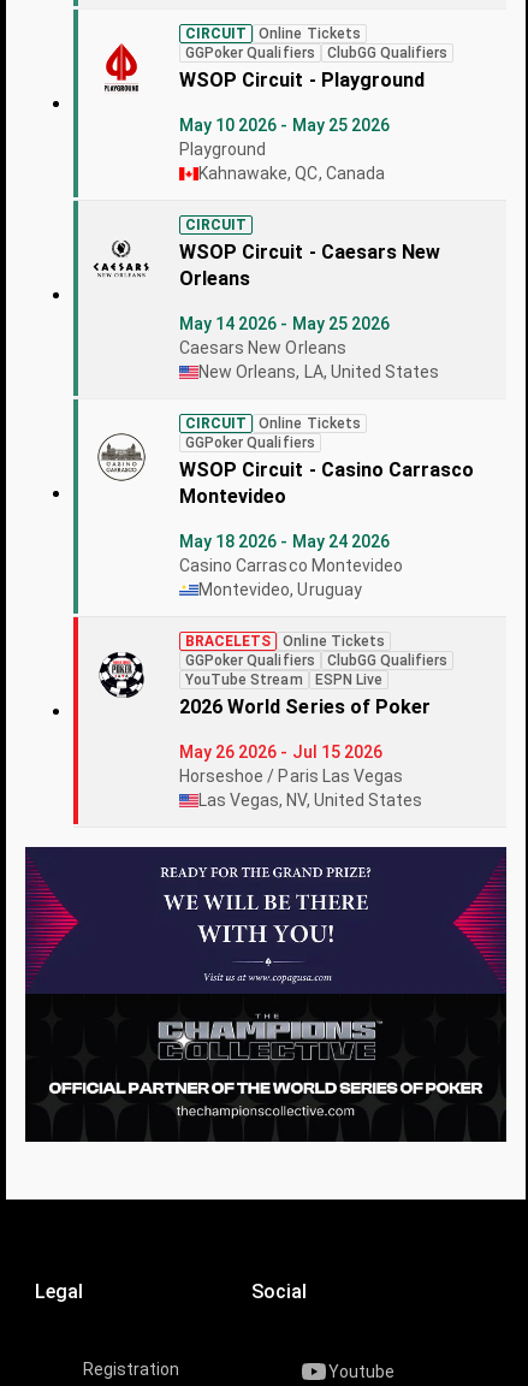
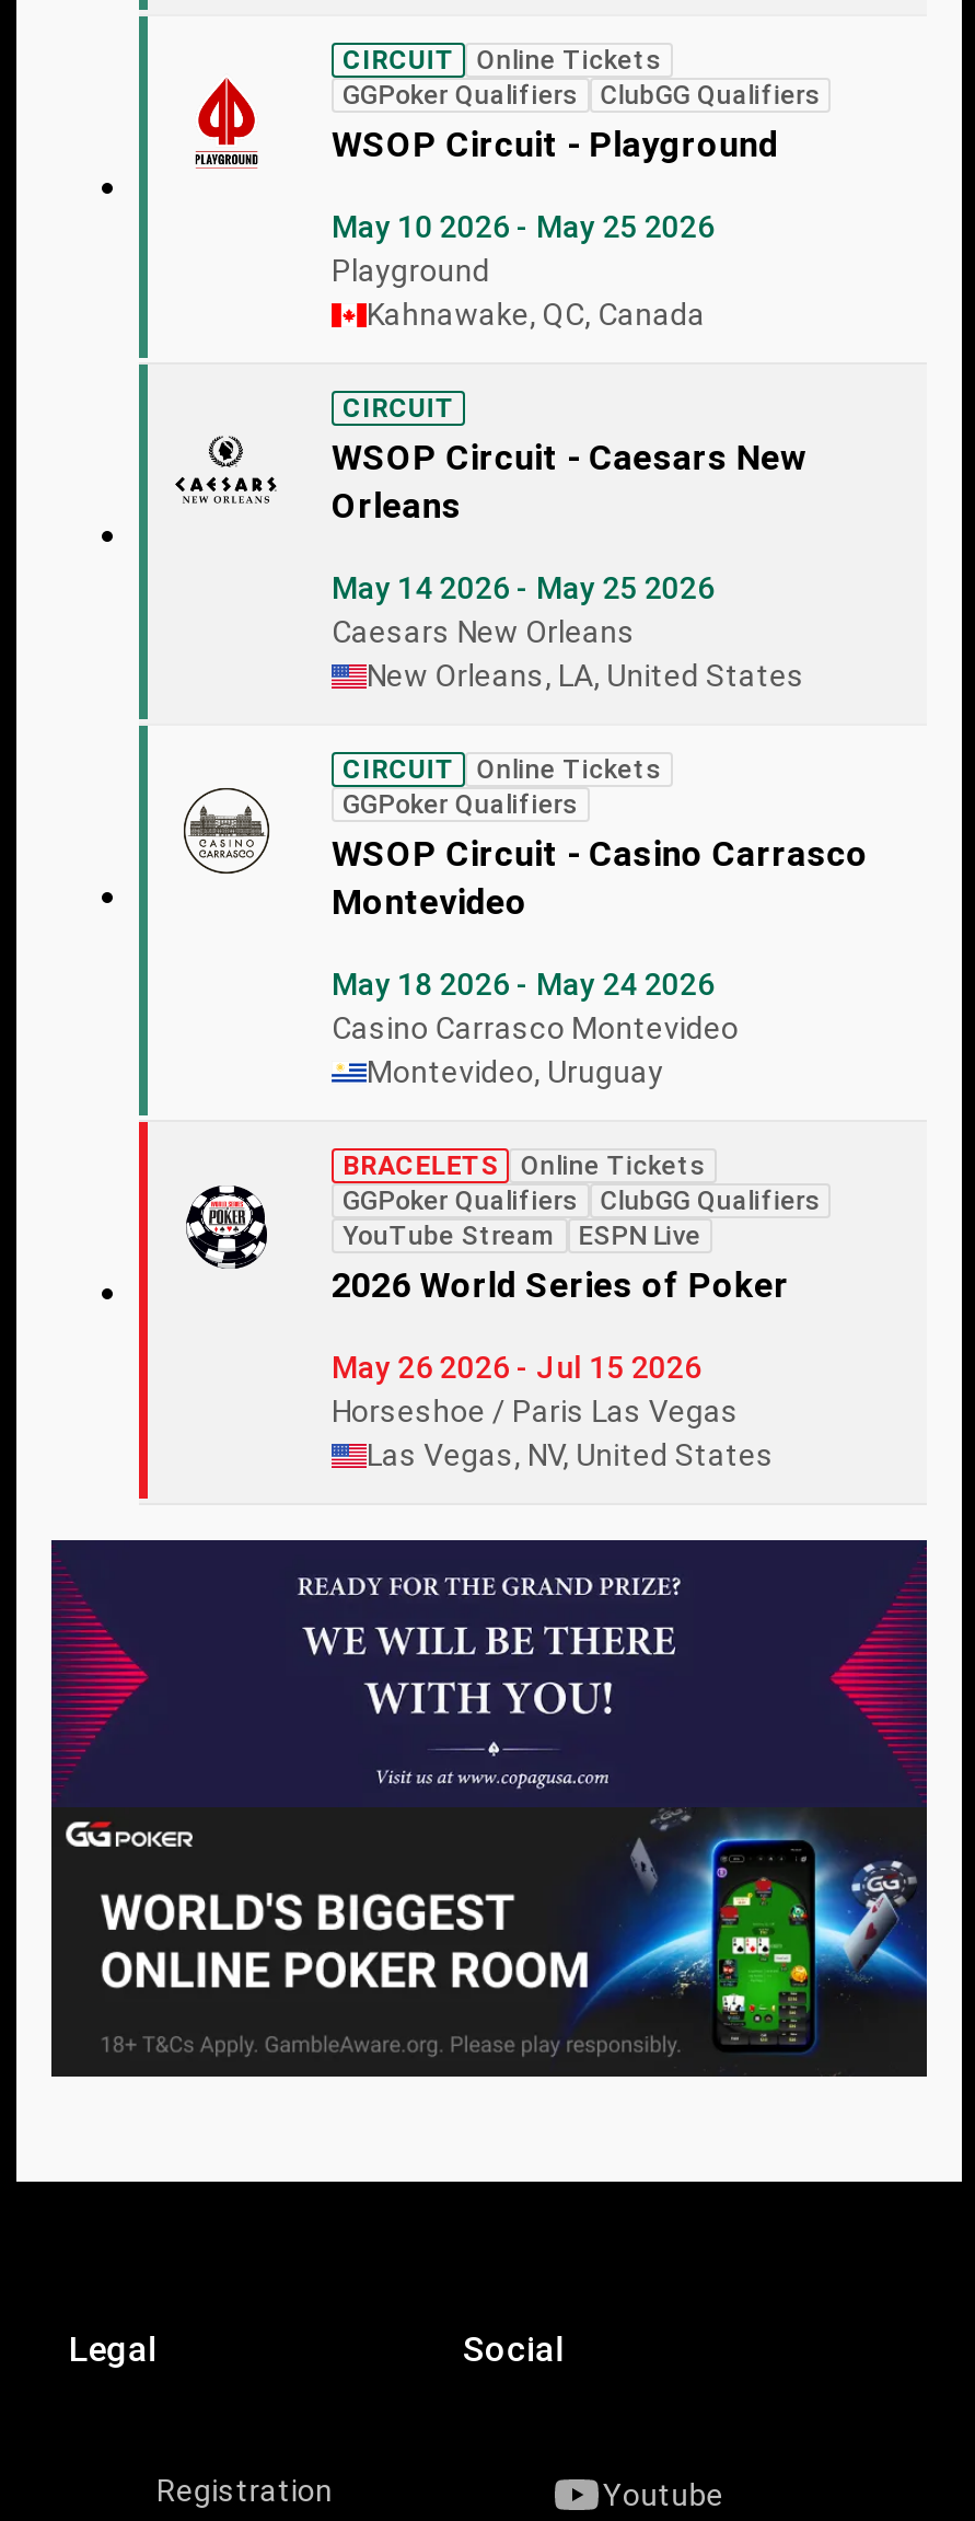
[32,994,508,1131] [image] -> [62,1809,929,2074] [image]

